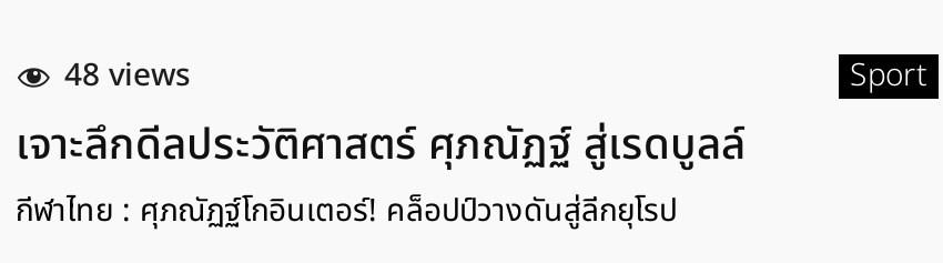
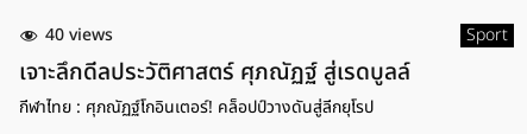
[64,51,191,98] 48 views -> [45,23,113,48] 40 views

